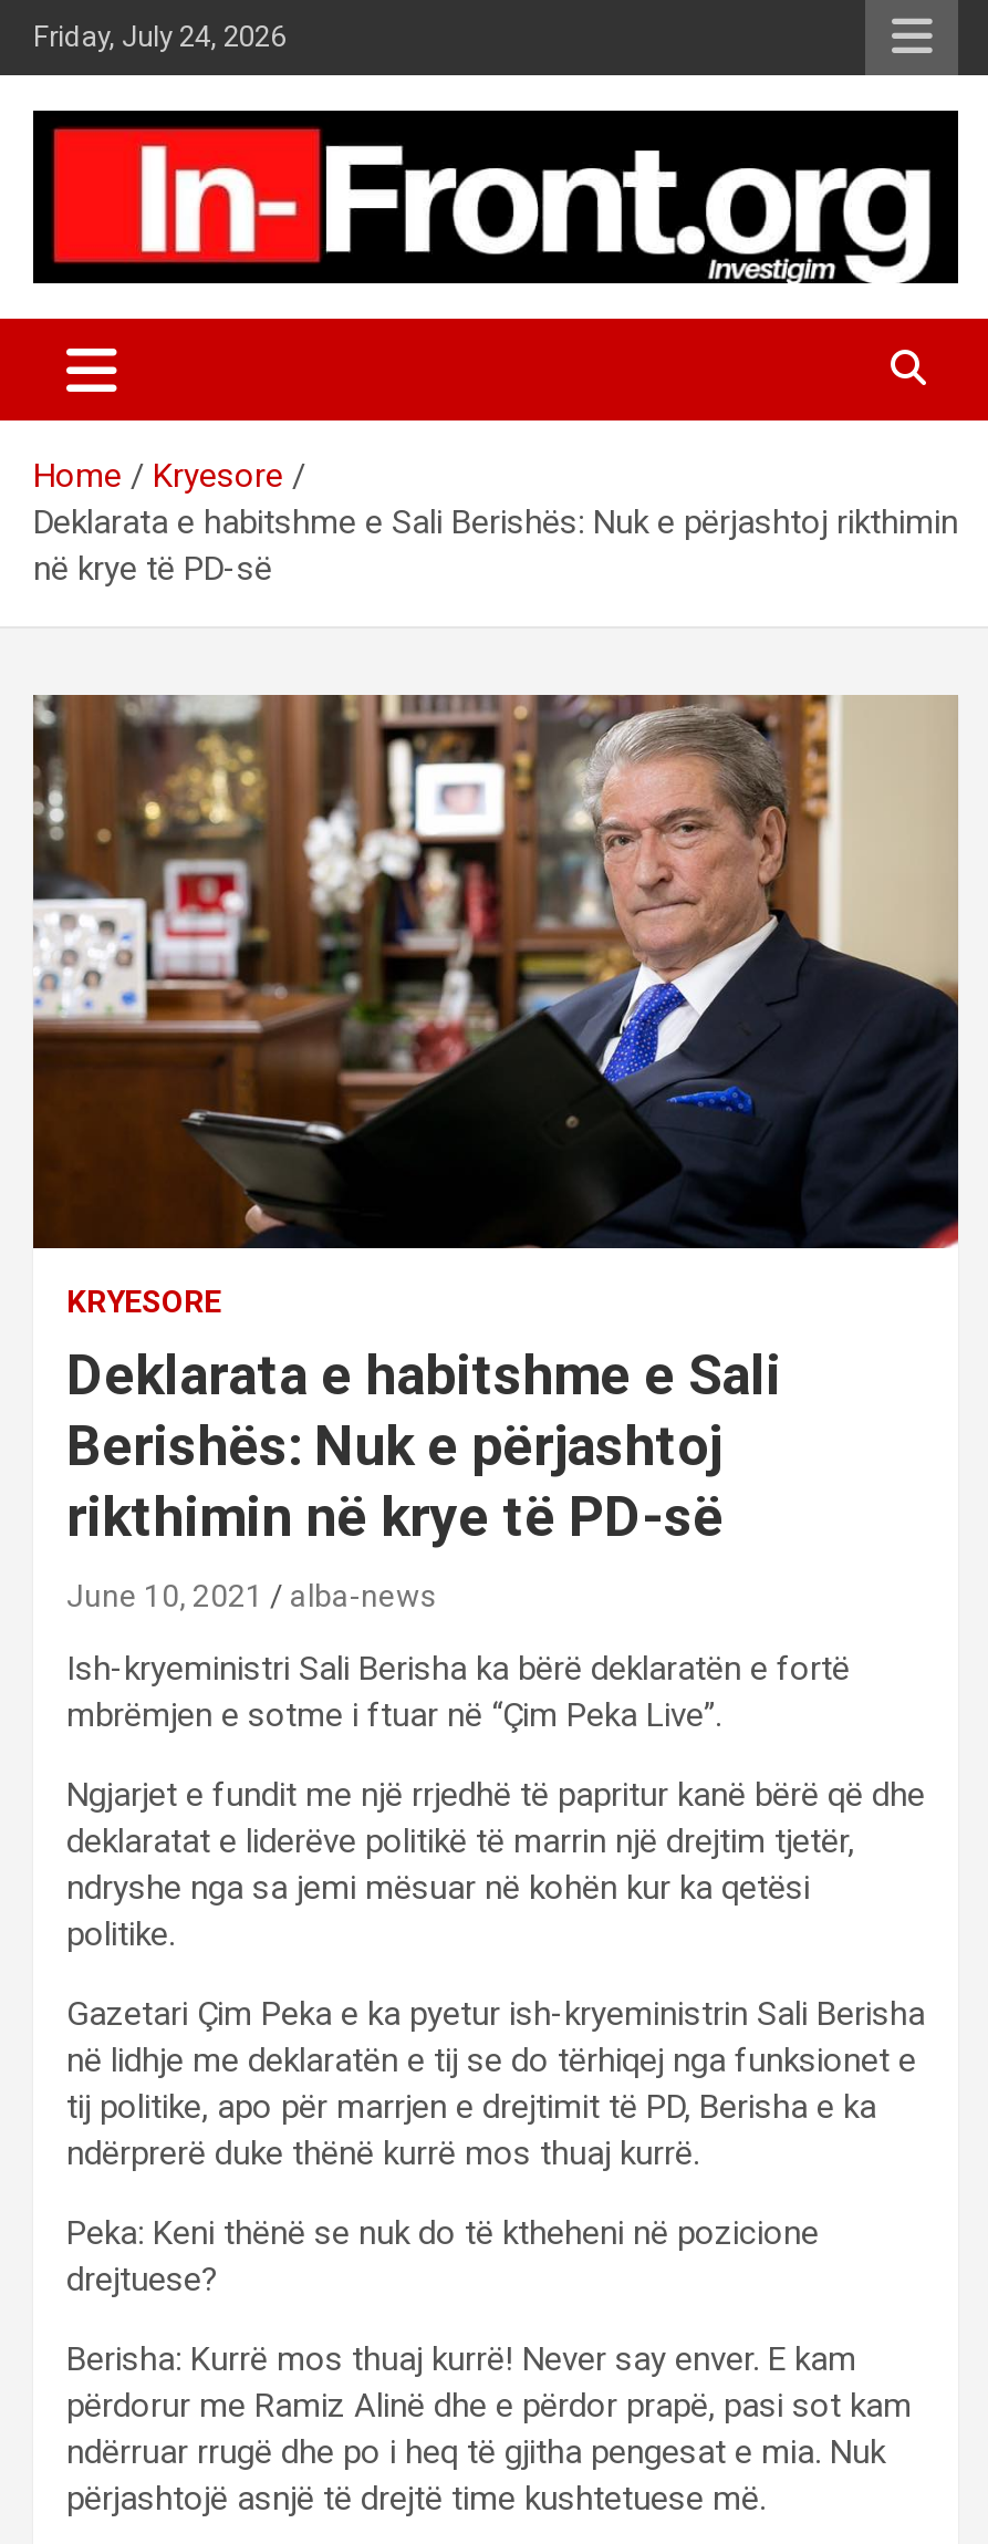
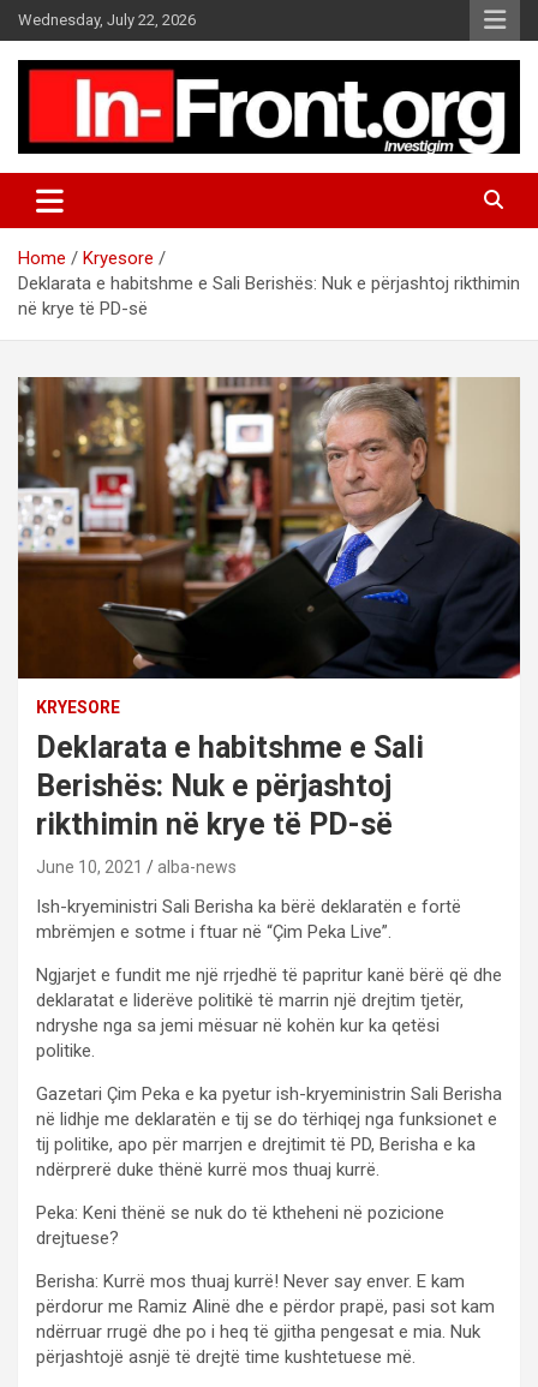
[33,20,285,53] Friday, July 24, 2026 -> [18,11,196,29] Wednesday, July 22, 2026

